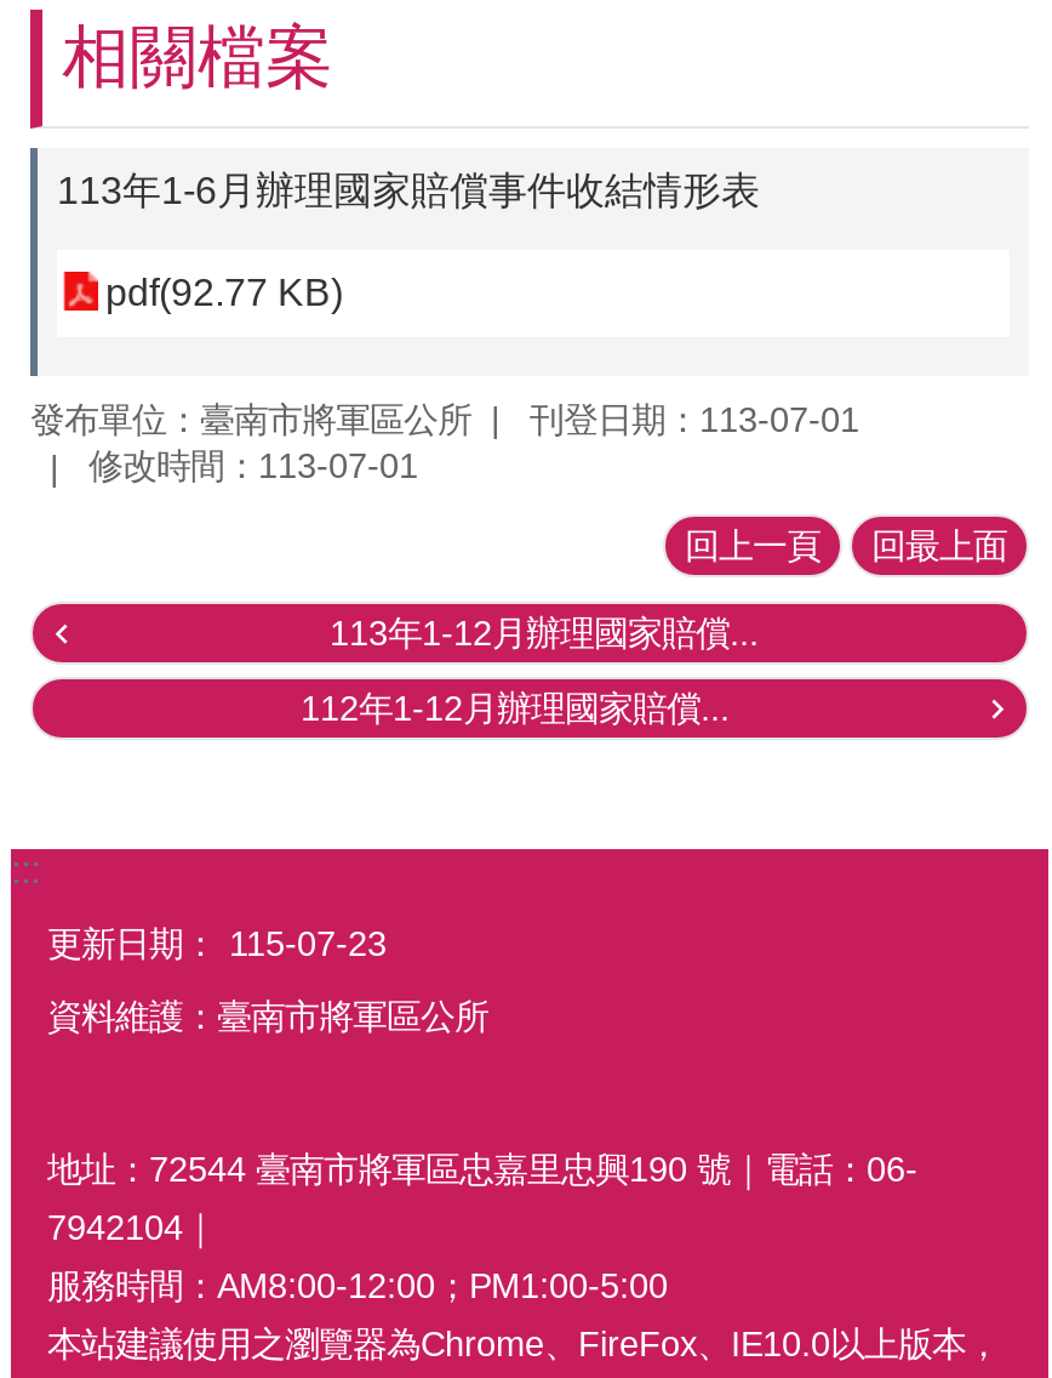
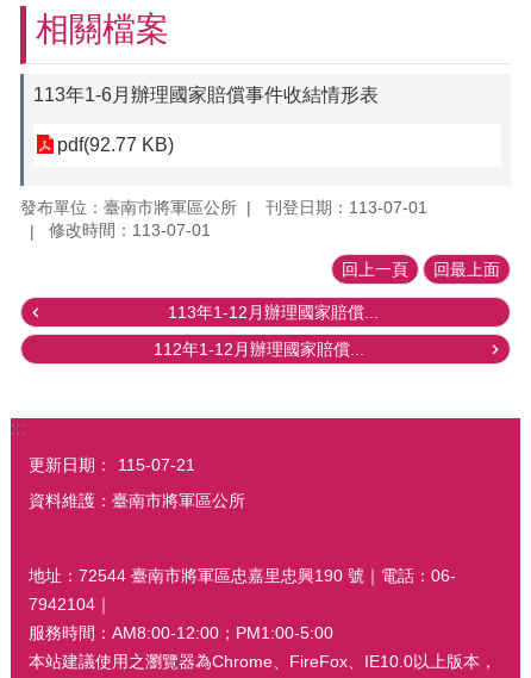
[47,925,387,964] 更新日期： 115-07-23 -> [29,456,195,475] 更新日期： 115-07-21

